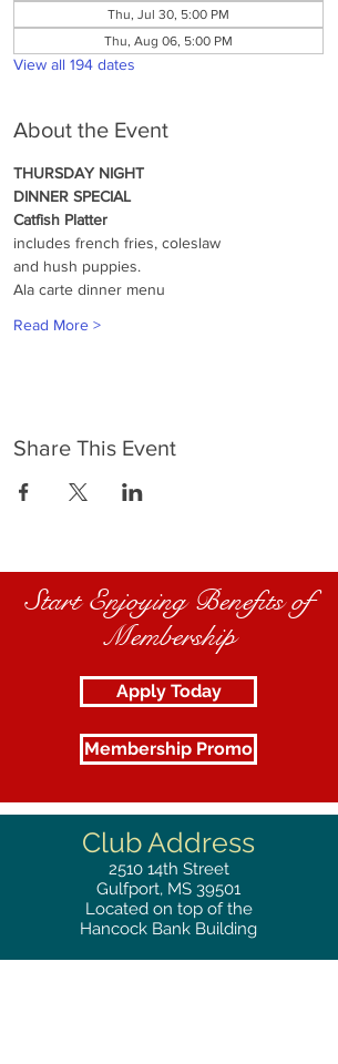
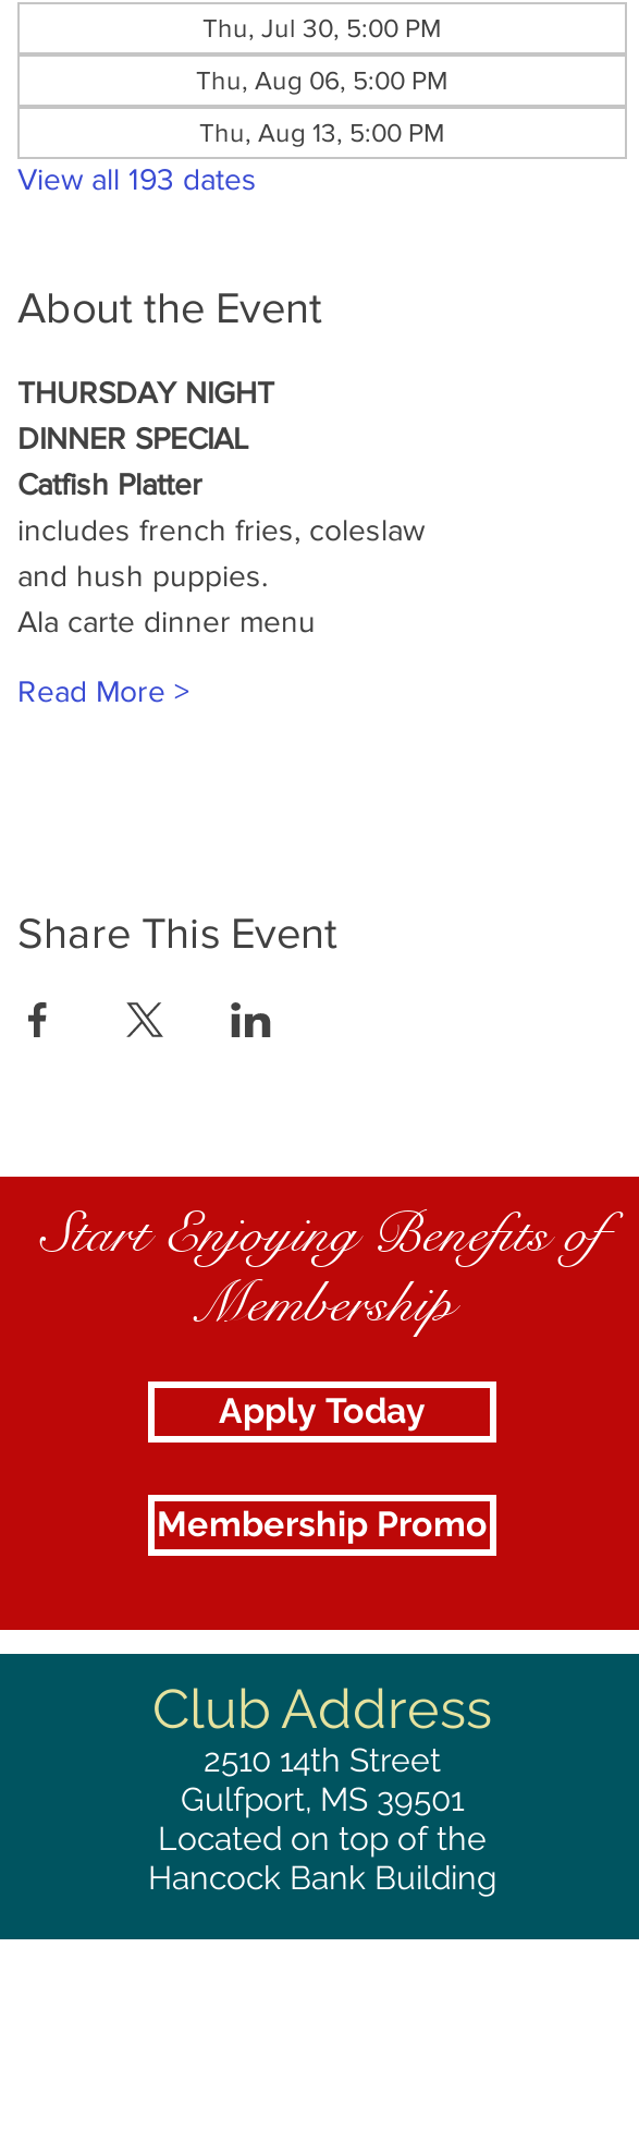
[13,55,135,73] View all 194 dates -> [17,118,445,196] Thu, Aug 13, 5:00 PM | View all 193 dates

